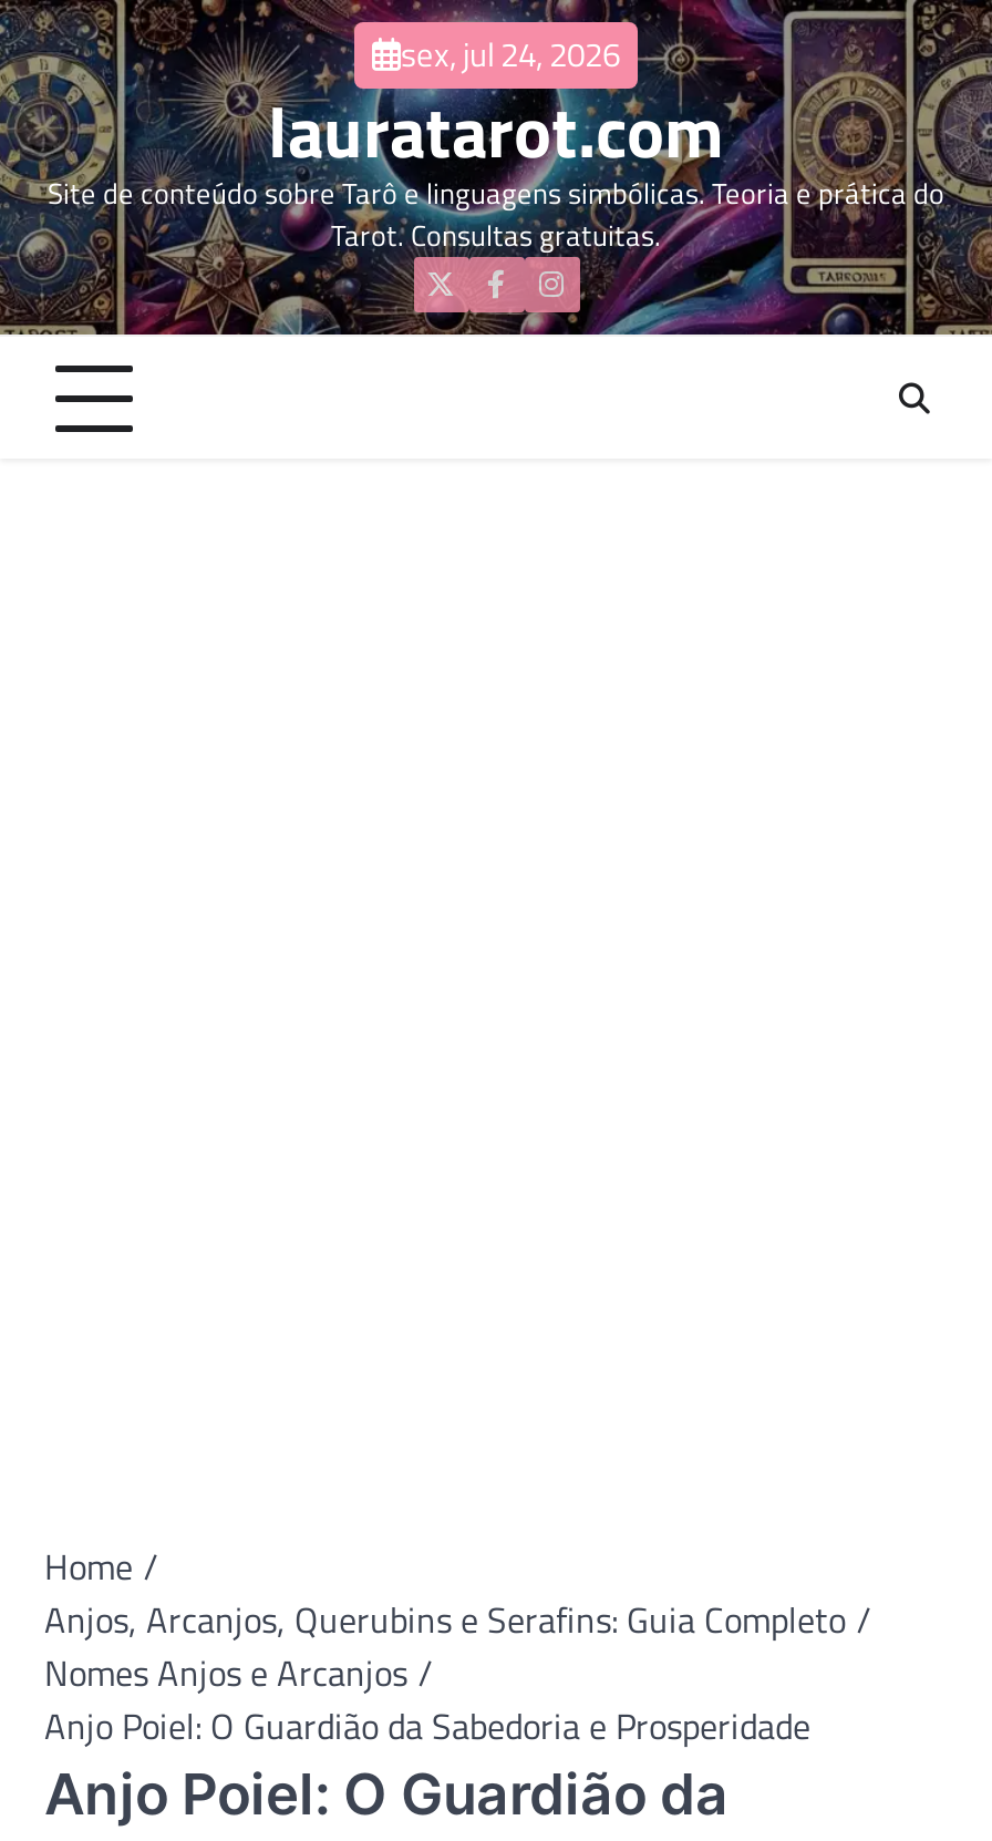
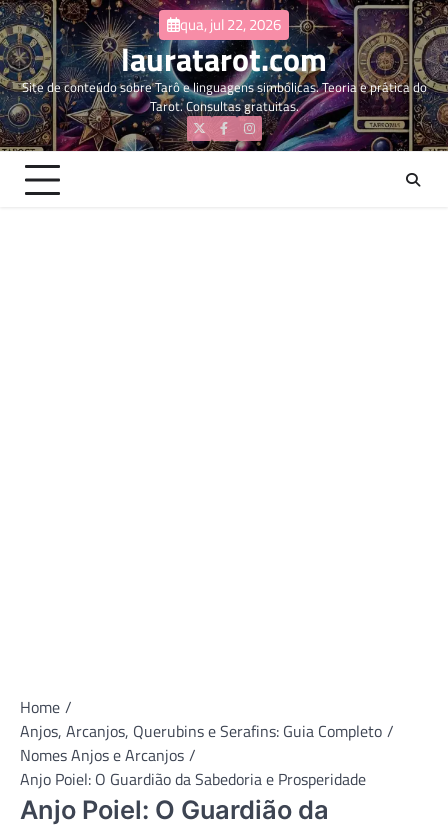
[401,29,620,80] sex, jul 24, 2026 -> [180,13,281,36] qua, jul 22, 2026

